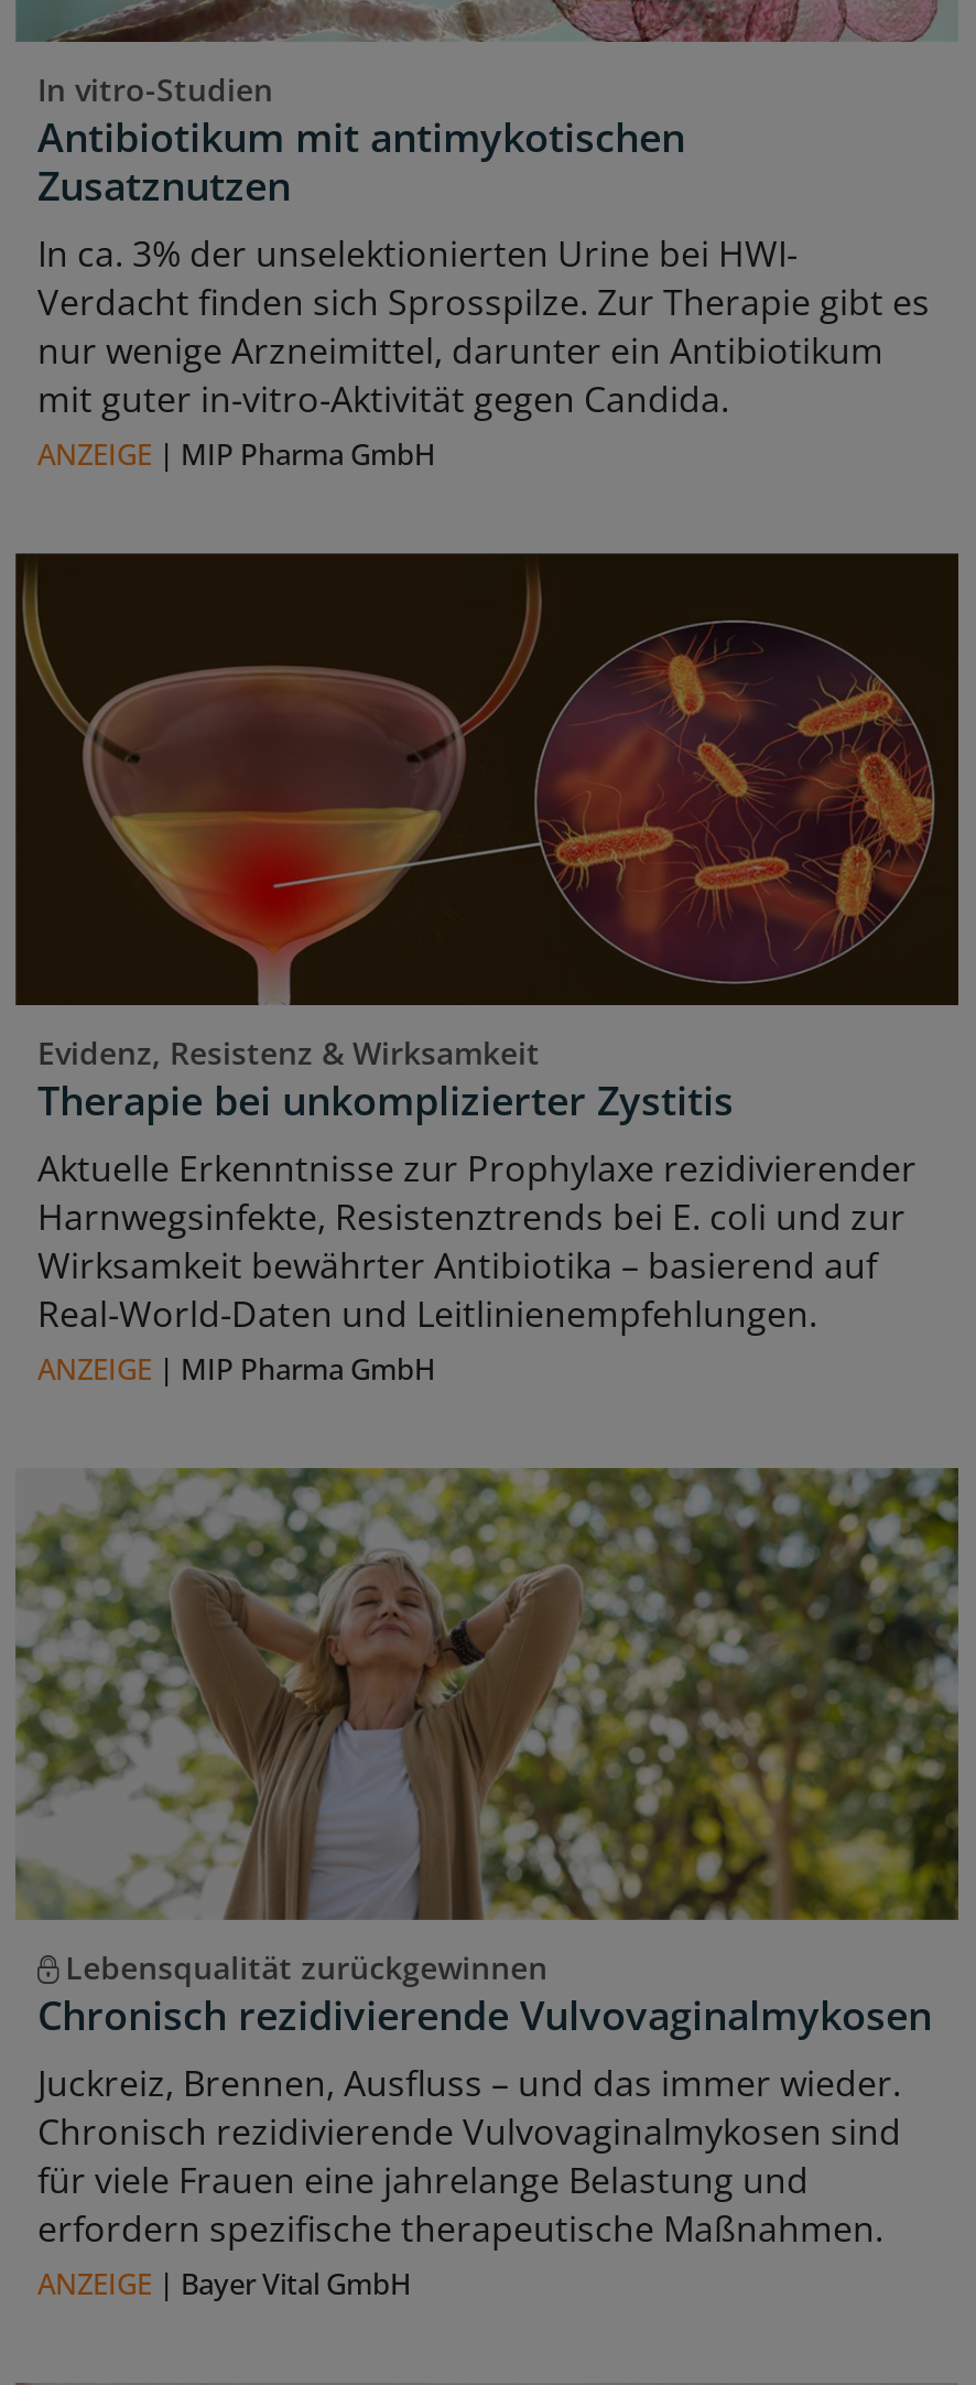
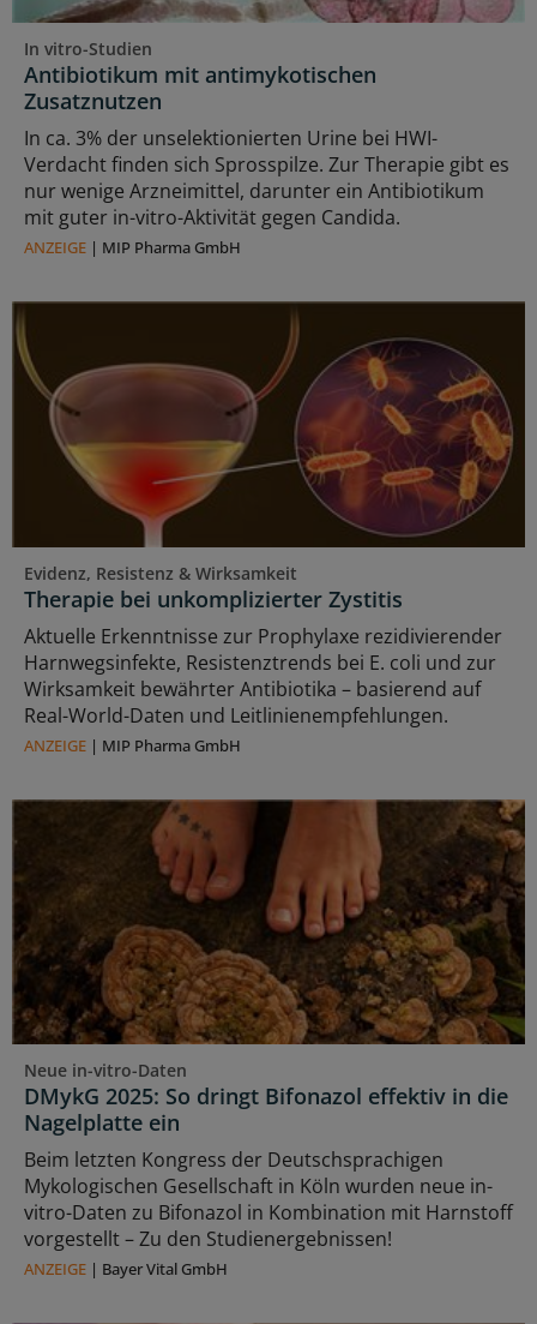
[15,1466,961,2253] [image] | Lebensqualität zurückgewinnen | Chronisch rezidivierende Vulvovaginalmykosen | Juckreiz, Brennen, Ausfluss – und das immer wieder. | Chronisch rezidivierende Vulvovaginalmykosen sind | für viele Frauen eine jahrelange Belastung und | erfordern spezifische therapeutische Maßnahmen. -> [11,798,526,1252] [image] | Neue in-vitro-Daten | DMykG 2025: So dringt Bifonazol effektiv in die | Nagelplatte ein | Beim letzten Kongress der Deutschsprachigen | Mykologischen Gesellschaft in Köln wurden neue in- | vitro-Daten zu Bifonazol in Kombination mit Harnstoff | vorgestellt – Zu den Studienergebnissen!

